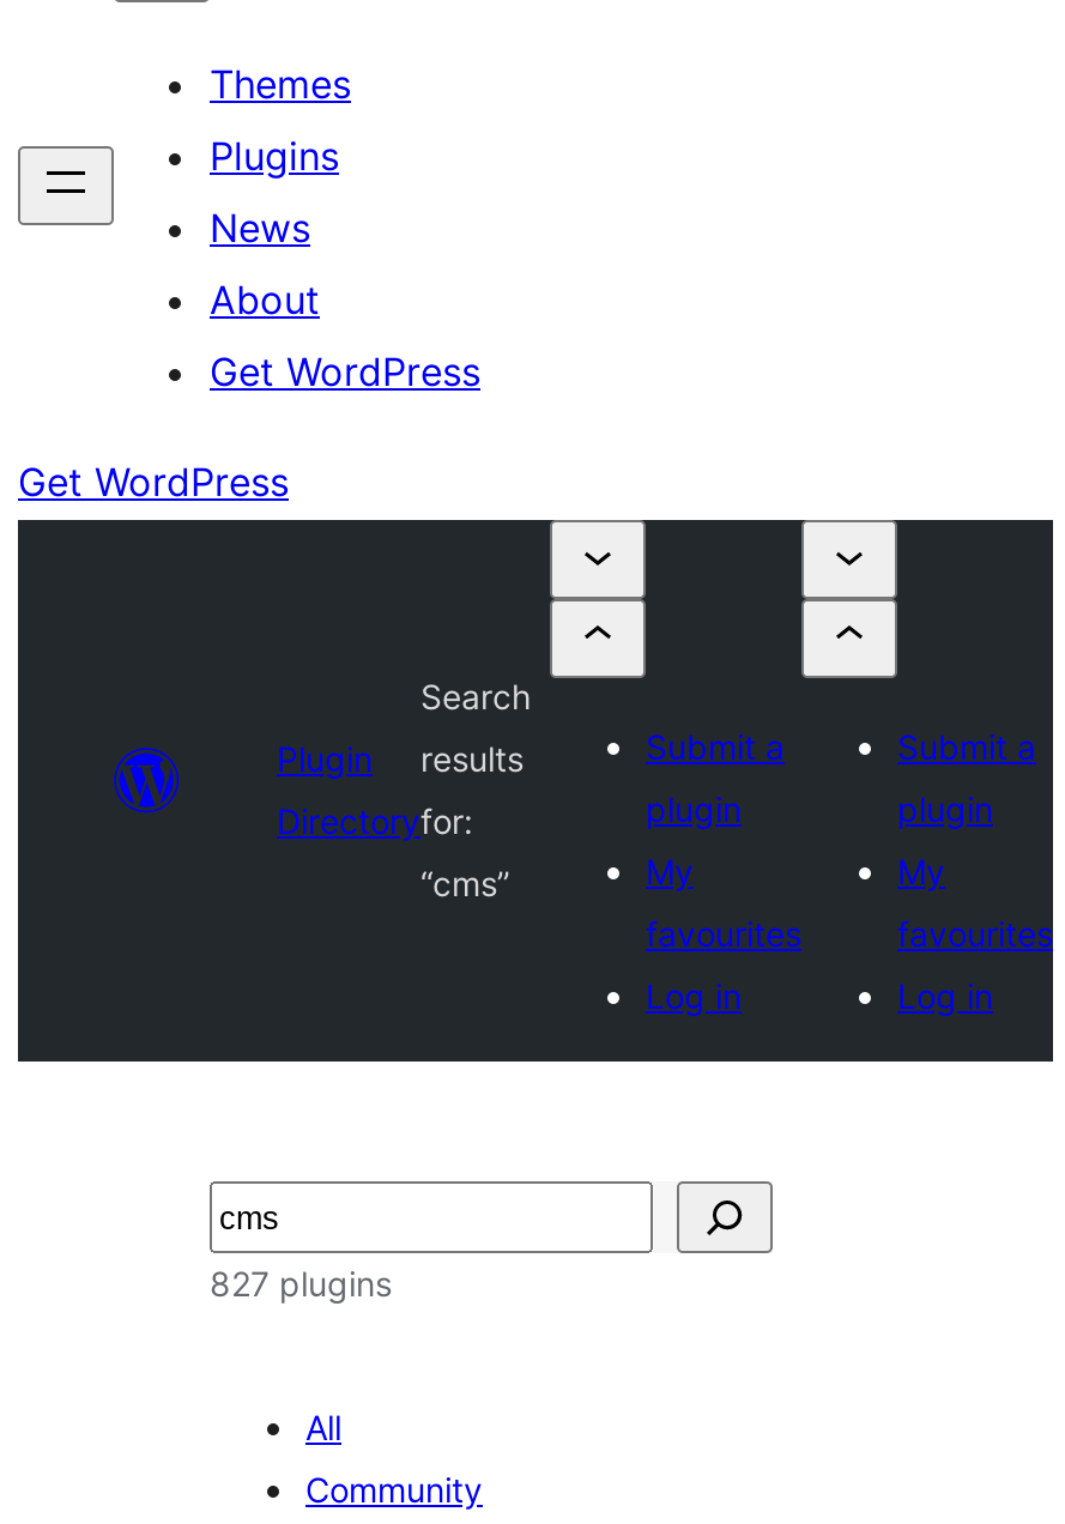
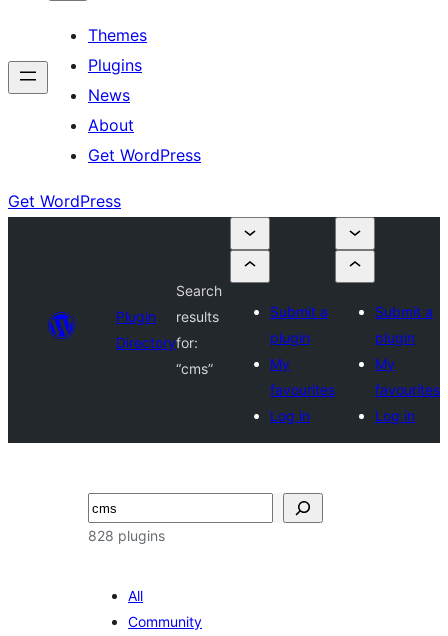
[210,1263,392,1304] 827 plugins -> [88,527,165,544] 828 plugins

